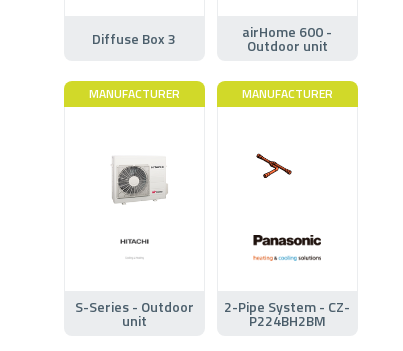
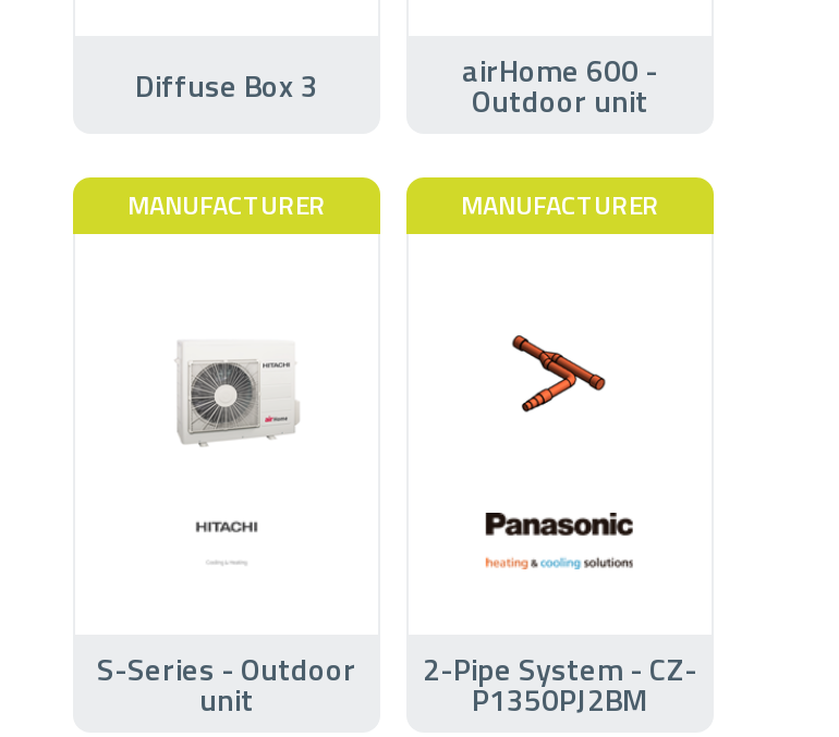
[255,153,308,188] [image] -> [494,334,607,415] [image]
[249,310,326,331] P224BH2BM -> [472,675,648,721] P1350PJ2BM

